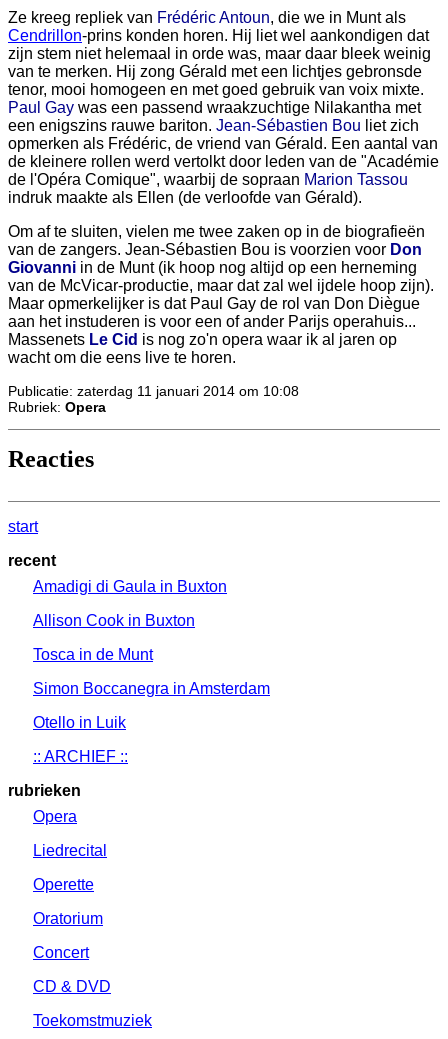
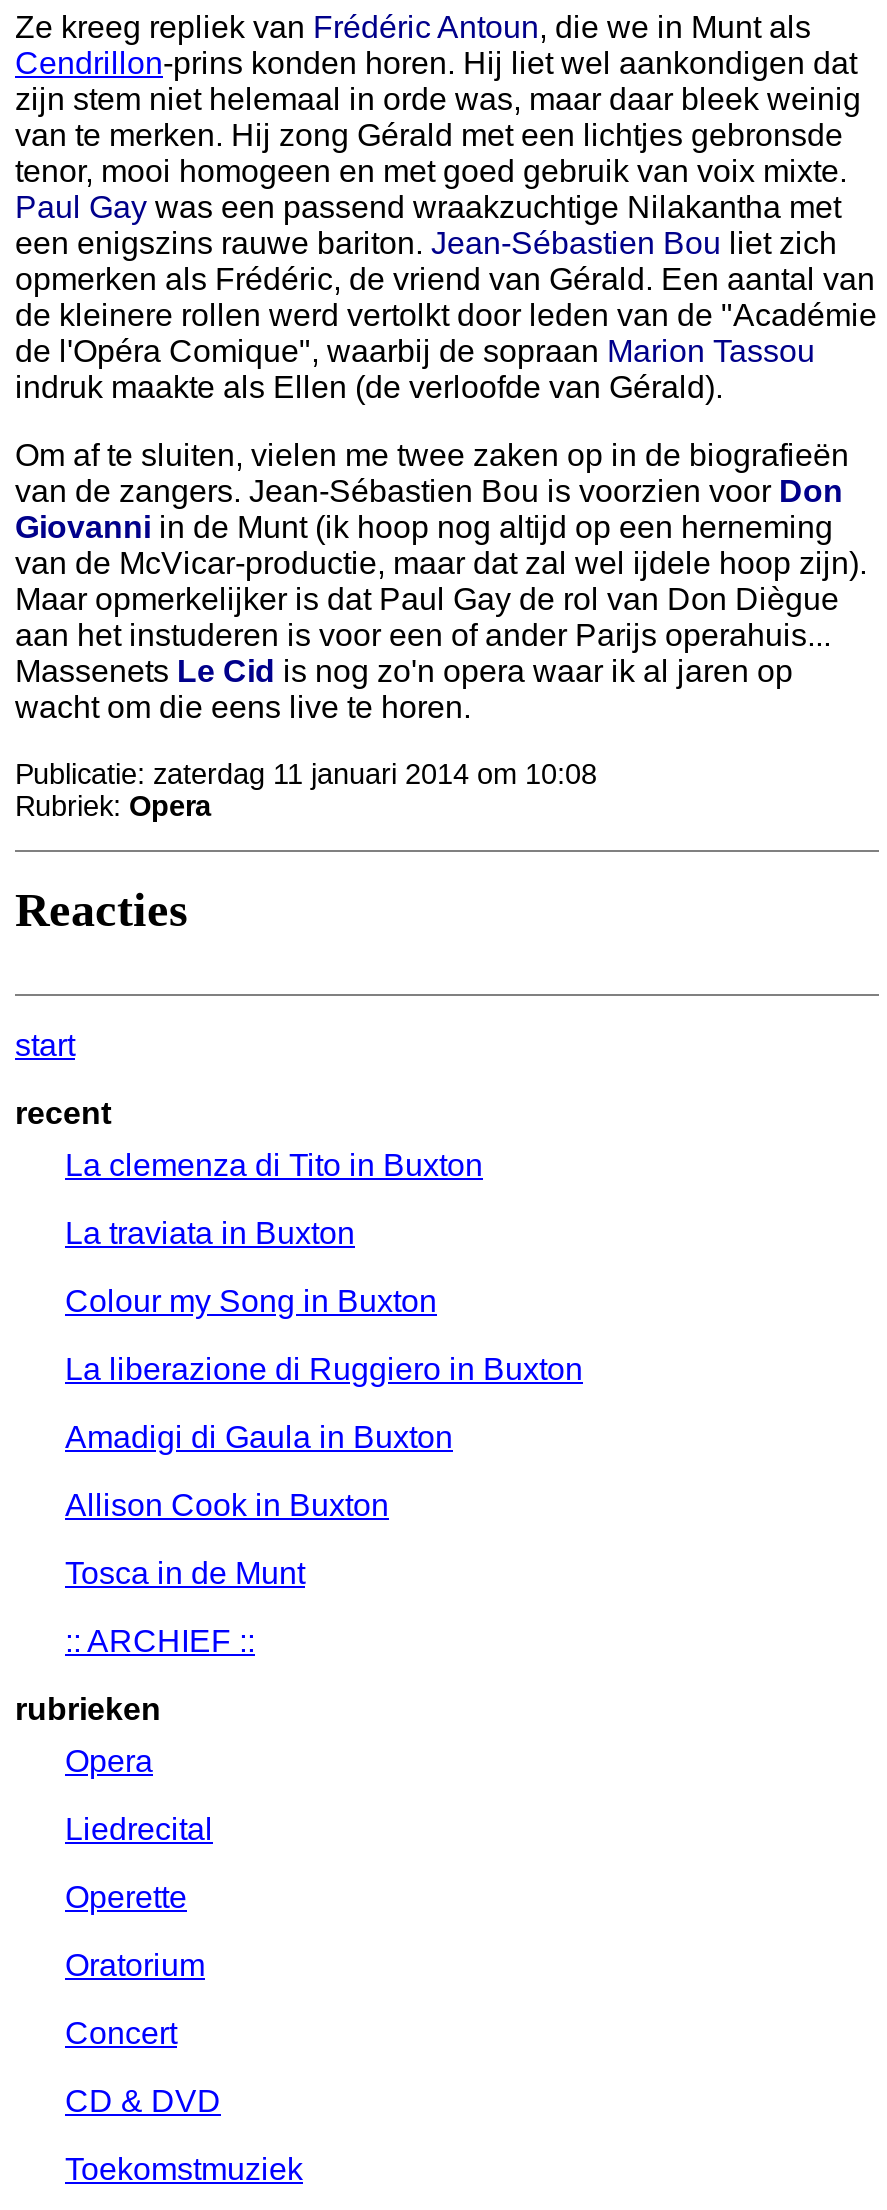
none -> [65,1149,583,1387] La clemenza di Tito in Buxton | La traviata in Buxton | Colour my Song in Buxton | La liberazione di Ruggiero in Buxton
moved [33,578,227,663] -> [65,1421,453,1591]: Amadigi di Gaula in Buxton | Allison Cook in Buxton | Tosca in de Munt
[33,680,270,731] Simon Boccanegra in Amsterdam | Otello in Luik -> none

